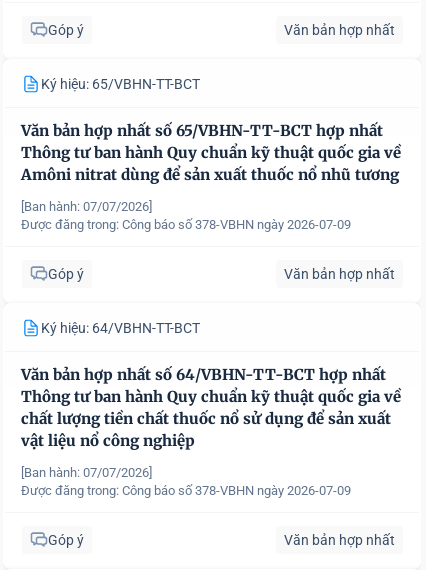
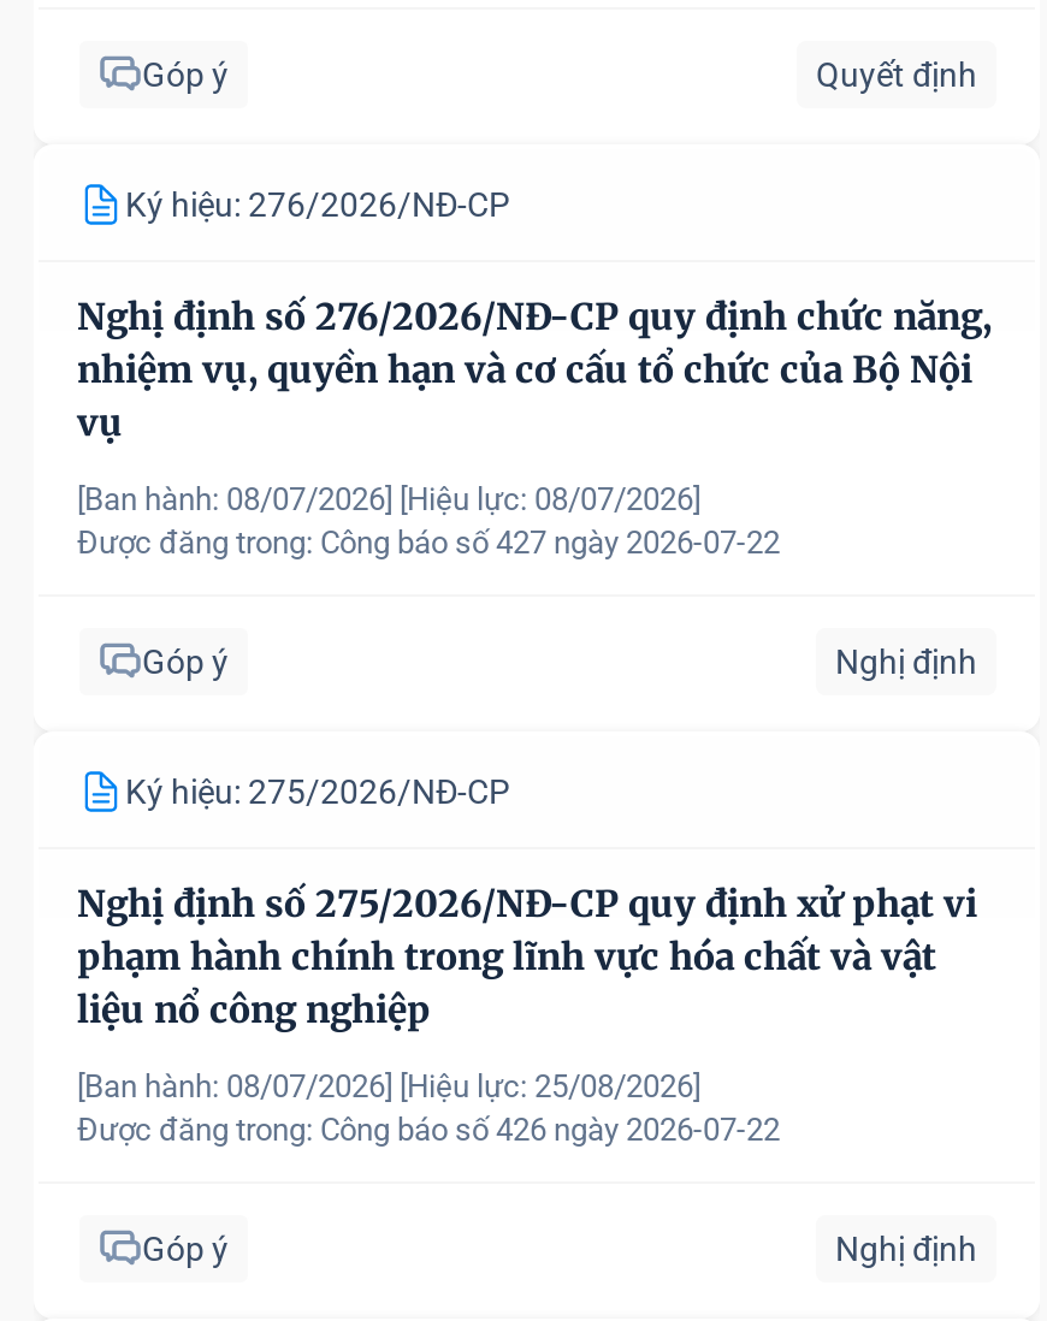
[284,22,395,38] Văn bản hợp nhất -> [816,57,977,95] Quyết định
[41,76,200,92] Ký hiệu: 65/VBHN-TT-BCT -> [125,186,510,225] Ký hiệu: 276/2026/NĐ-CP
[21,121,401,184] Văn bản hợp nhất số 65/VBHN-TT-BCT hợp nhất | Thông tư ban hành Quy chuẩn kỹ thuật quốc gia về | Amôni nitrat dùng để sản xuất thuốc nổ nhũ tương -> [77,295,992,446] Nghị định số 276/2026/NĐ-CP quy định chức năng, | nhiệm vụ, quyền hạn và cơ cấu tổ chức của Bộ Nội | vụ
[21,199,351,232] [Ban hành: 07/07/2026] | Được đăng trong: Công báo số 378-VBHN ngày 2026-07-09 -> [77,482,780,562] [Ban hành: 08/07/2026] [Hiệu lực: 08/07/2026] | Được đăng trong: Công báo số 427 ngày 2026-07-22
[284,266,395,282] Văn bản hợp nhất -> [835,644,977,682] Nghị định
[41,320,200,336] Ký hiệu: 64/VBHN-TT-BCT -> [125,774,510,812] Ký hiệu: 275/2026/NĐ-CP
[21,365,401,450] Văn bản hợp nhất số 64/VBHN-TT-BCT hợp nhất | Thông tư ban hành Quy chuẩn kỹ thuật quốc gia về | chất lượng tiền chất thuốc nổ sử dụng để sản xuất | vật liệu nổ công nghiệp -> [77,882,977,1033] Nghị định số 275/2026/NĐ-CP quy định xử phạt vi | phạm hành chính trong lĩnh vực hóa chất và vật | liệu nổ công nghiệp
[21,465,351,498] [Ban hành: 07/07/2026] | Được đăng trong: Công báo số 378-VBHN ngày 2026-07-09 -> [77,1070,780,1149] [Ban hành: 08/07/2026] [Hiệu lực: 25/08/2026] | Được đăng trong: Công báo số 426 ngày 2026-07-22
[284,532,395,548] Văn bản hợp nhất -> [835,1231,977,1269] Nghị định

